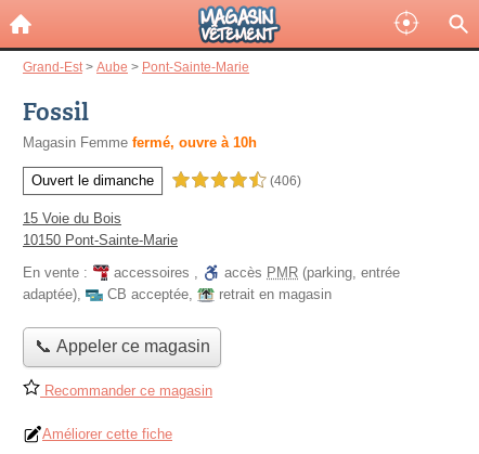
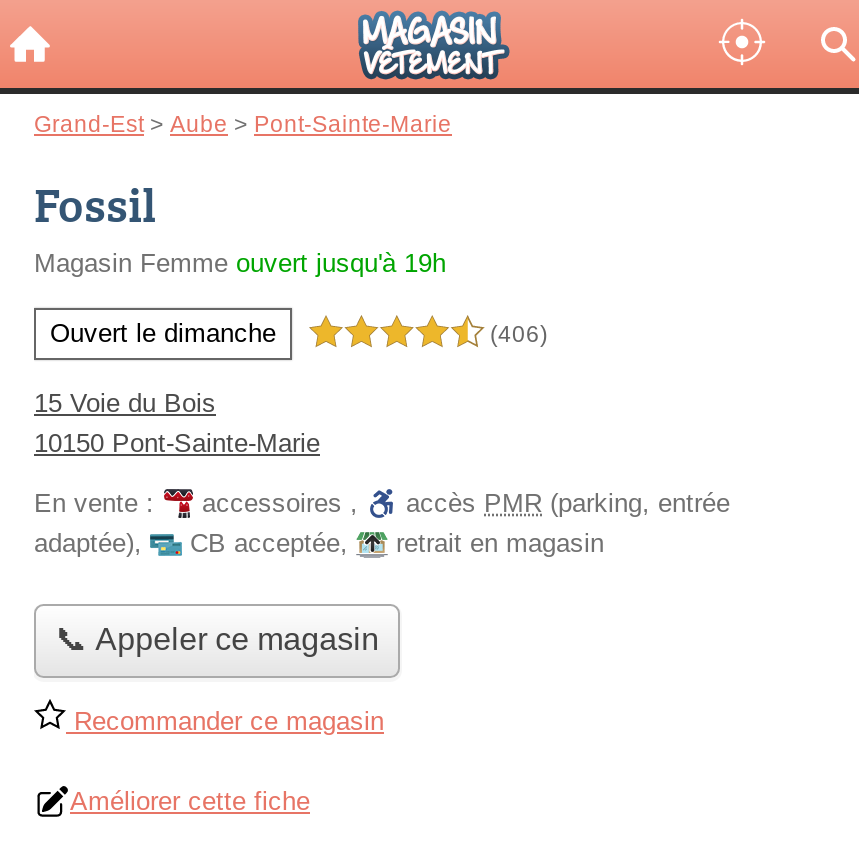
[23,134,257,151] Magasin Femme fermé, ouvre à 10h -> [34,248,446,278] Magasin Femme ouvert jusqu'à 19h

